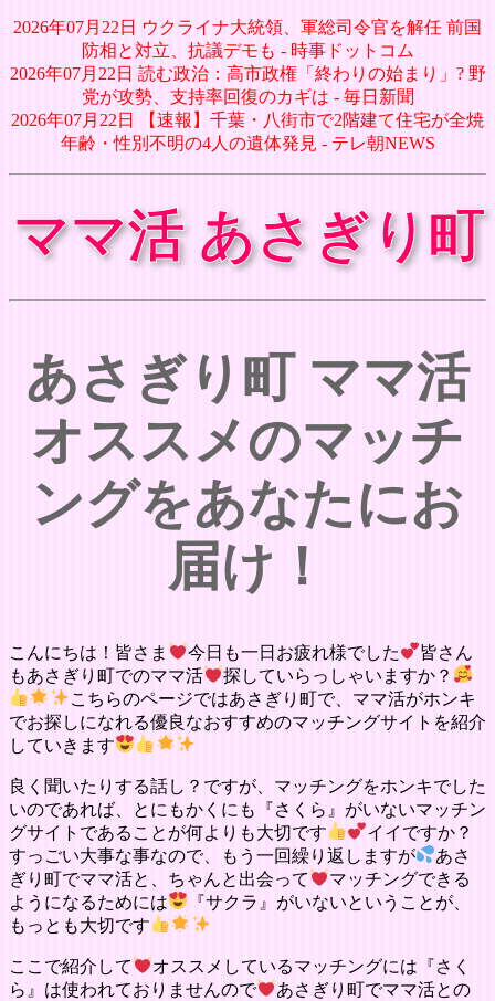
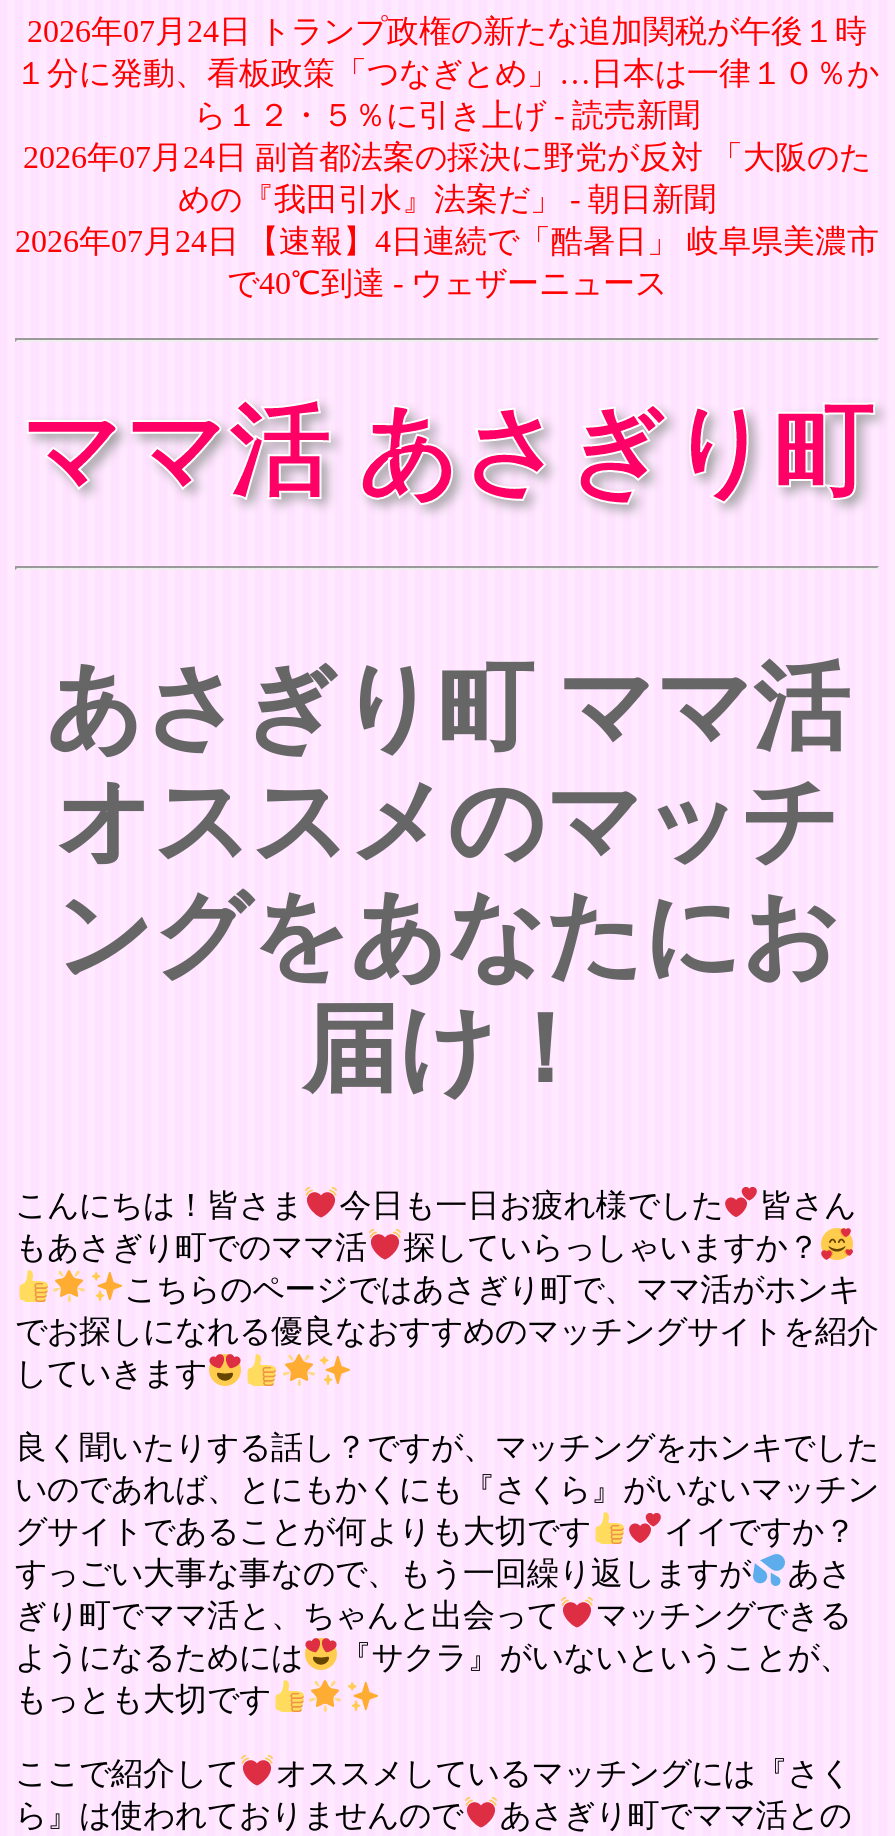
[9,18,486,152] 2026年07月22日 ウクライナ大統領、軍総司令官を解任 前国 | 防相と対立、抗議デモも - 時事ドットコム | 2026年07月22日 読む政治：高市政権「終わりの始まり」? 野 | 党が攻勢、支持率回復のカギは - 毎日新聞 | 2026年07月22日 【速報】千葉・八街市で2階建て住宅が全焼 | 年齢・性別不明の4人の遺体発見 - テレ朝NEWS -> [15,14,879,300] 2026年07月24日 トランプ政権の新たな追加関税が午後１時 | １分に発動、看板政策「つなぎとめ」…日本は一律１０％か | ら１２・５％に引き上げ - 読売新聞 | 2026年07月24日 副首都法案の採決に野党が反対 「大阪のた | めの『我田引水』法案だ」 - 朝日新聞 | 2026年07月24日 【速報】4日連続で「酷暑日」 岐阜県美濃市 | で40℃到達 - ウェザーニュース

